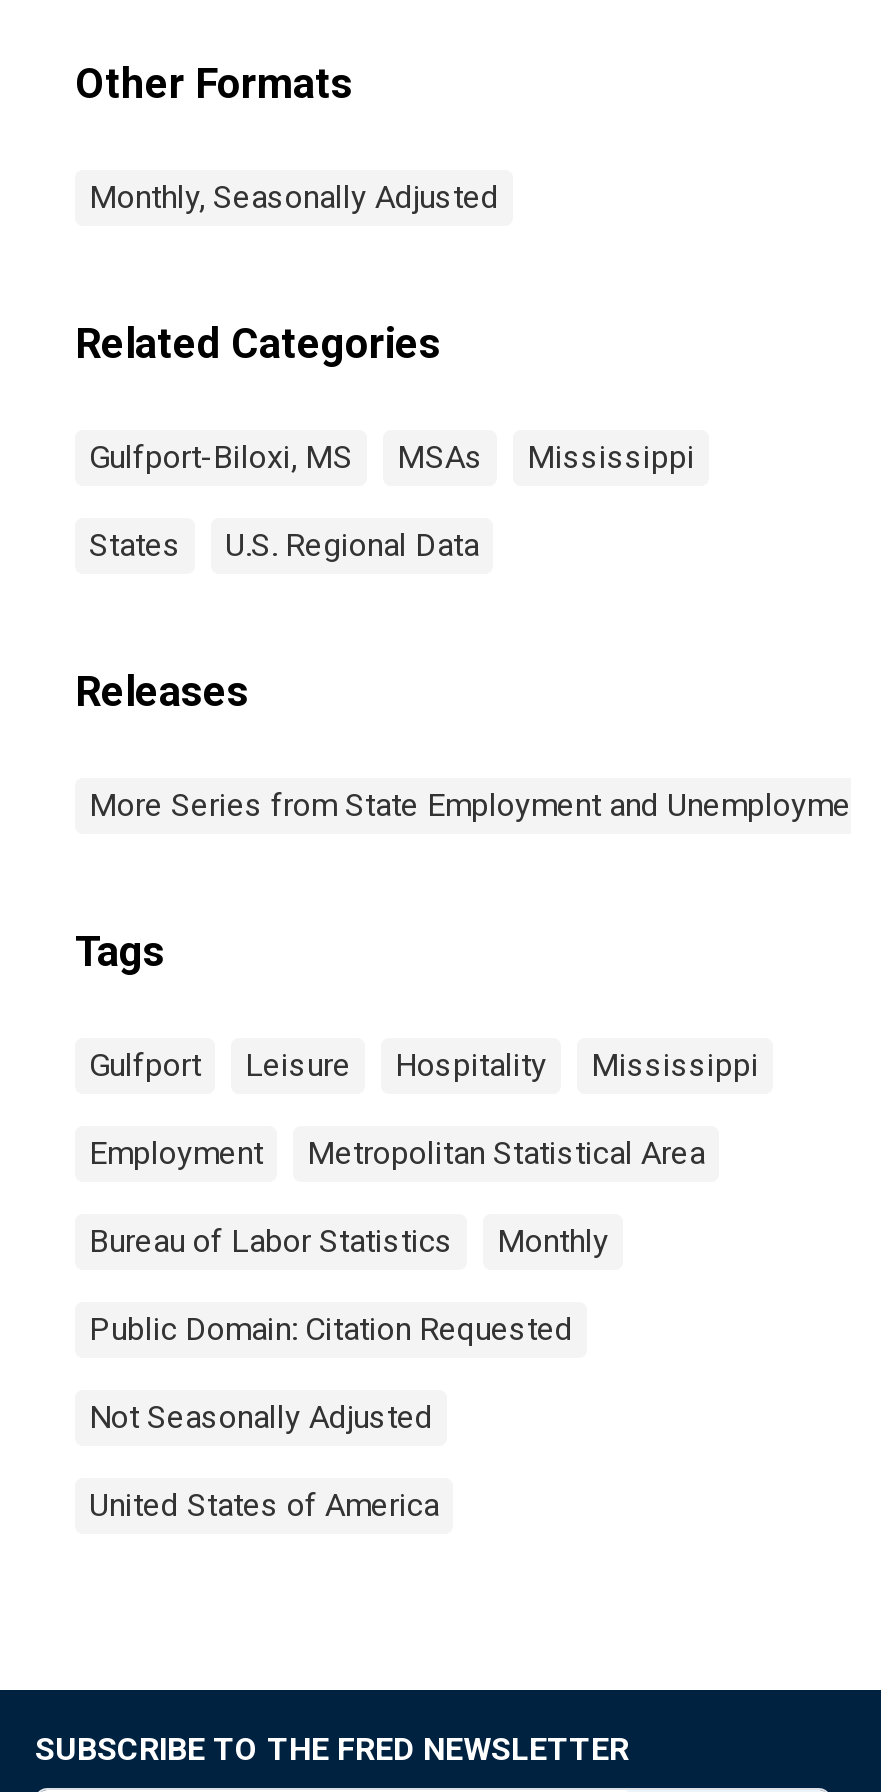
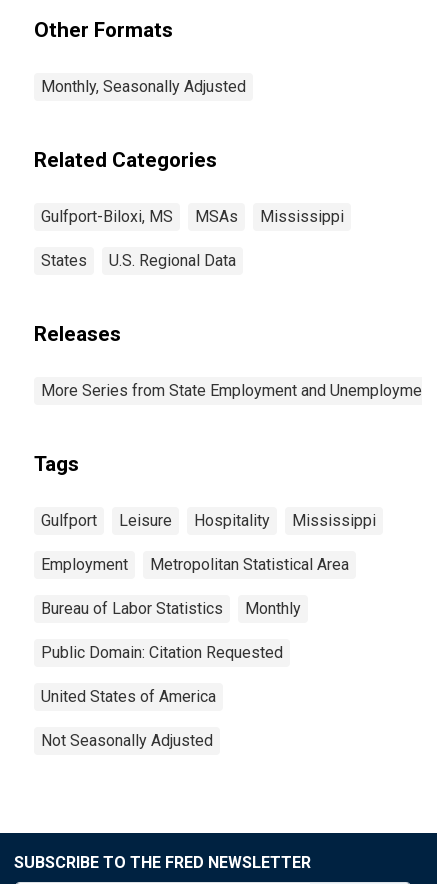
moved [89,1398,433,1436] -> [41,731,213,750]: Not Seasonally Adjusted
moved [89,1486,439,1524] -> [41,687,216,706]: United States of America

